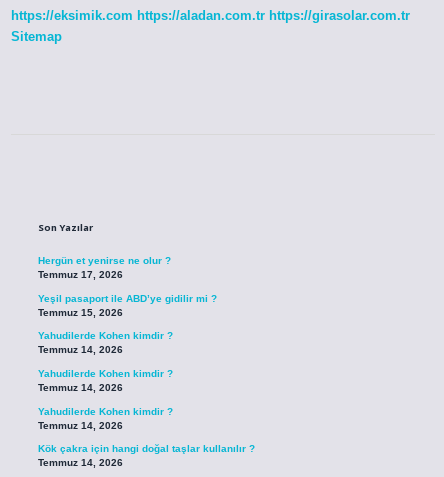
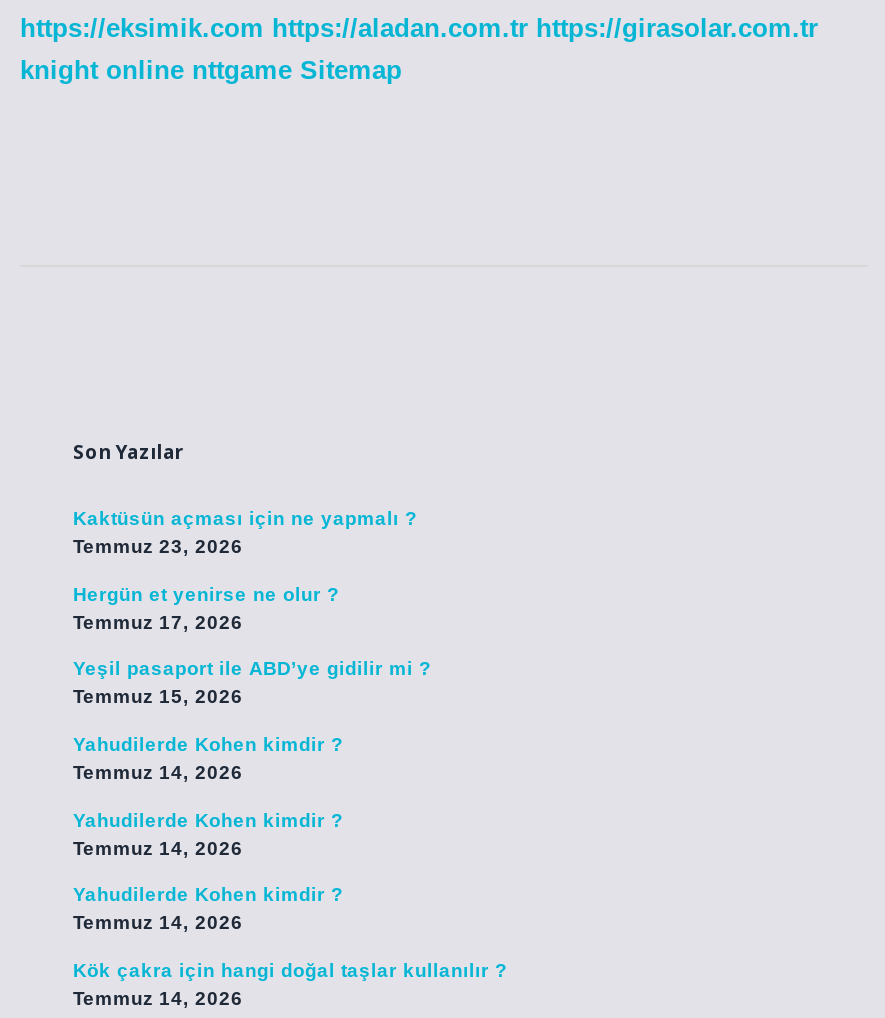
[11,29,62,44] Sitemap -> [20,56,402,86] knight online nttgame Sitemap
none -> [73,508,417,558] Kaktüsün açması için ne yapmalı ? | Temmuz 23, 2026

